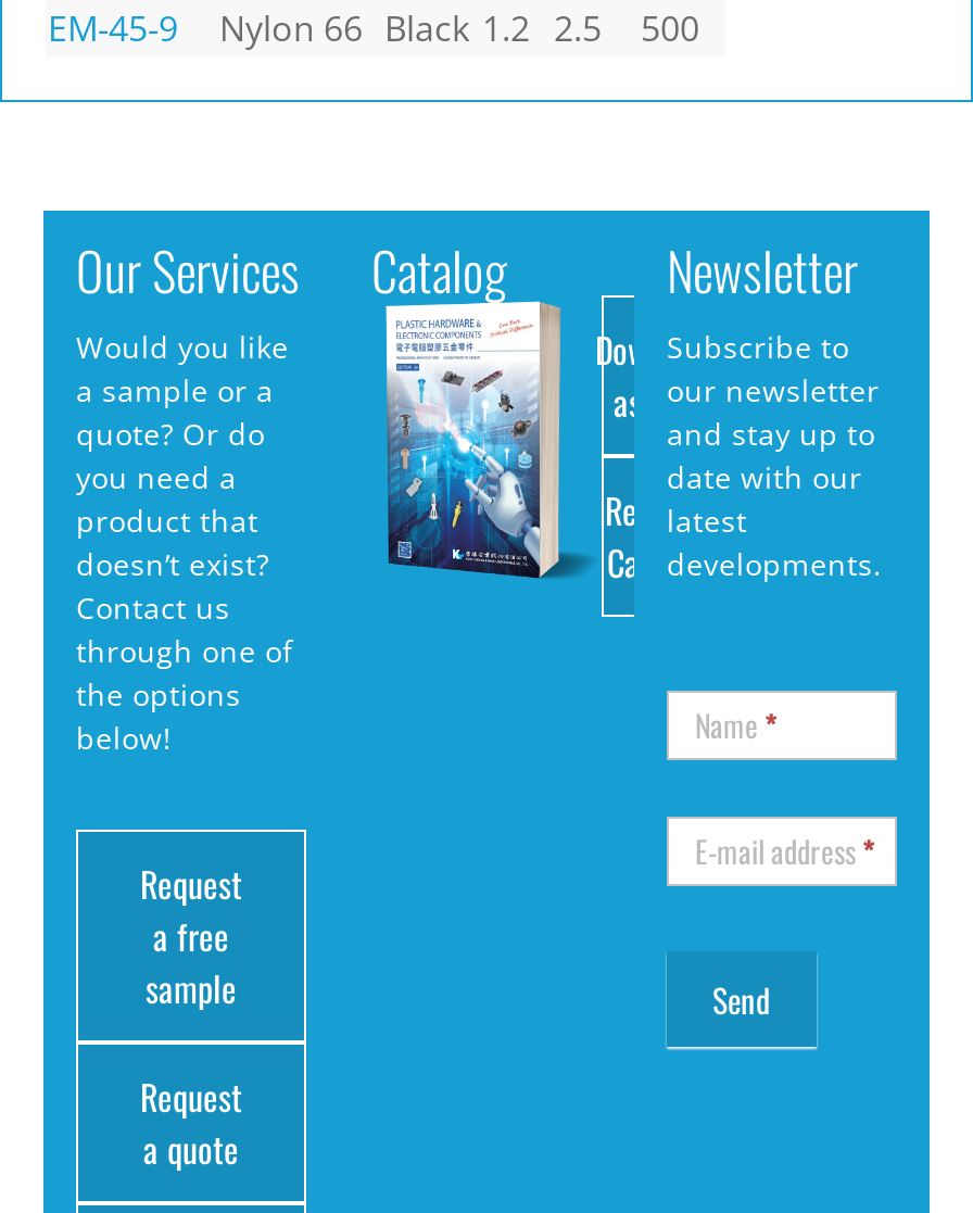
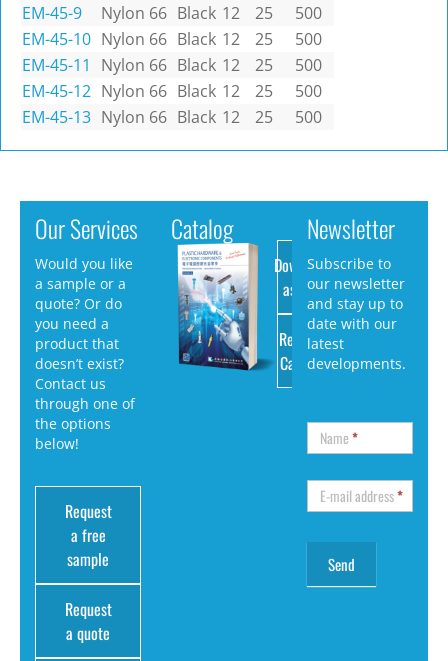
[219,5,602,53] Nylon 66 Black 1.2 2.5 -> [22,2,322,128] Nylon 66 Black 12 | 25 | 500 | EM-45-10 Nylon 66 Black 12 | 25 | 500 | EM-45-11 Nylon 66 Black 12 | 25 | 500 | EM-45-12 Nylon 66 Black 12 | 25 | 500 | EM-45-13 Nylon 66 Black 12 | 25

